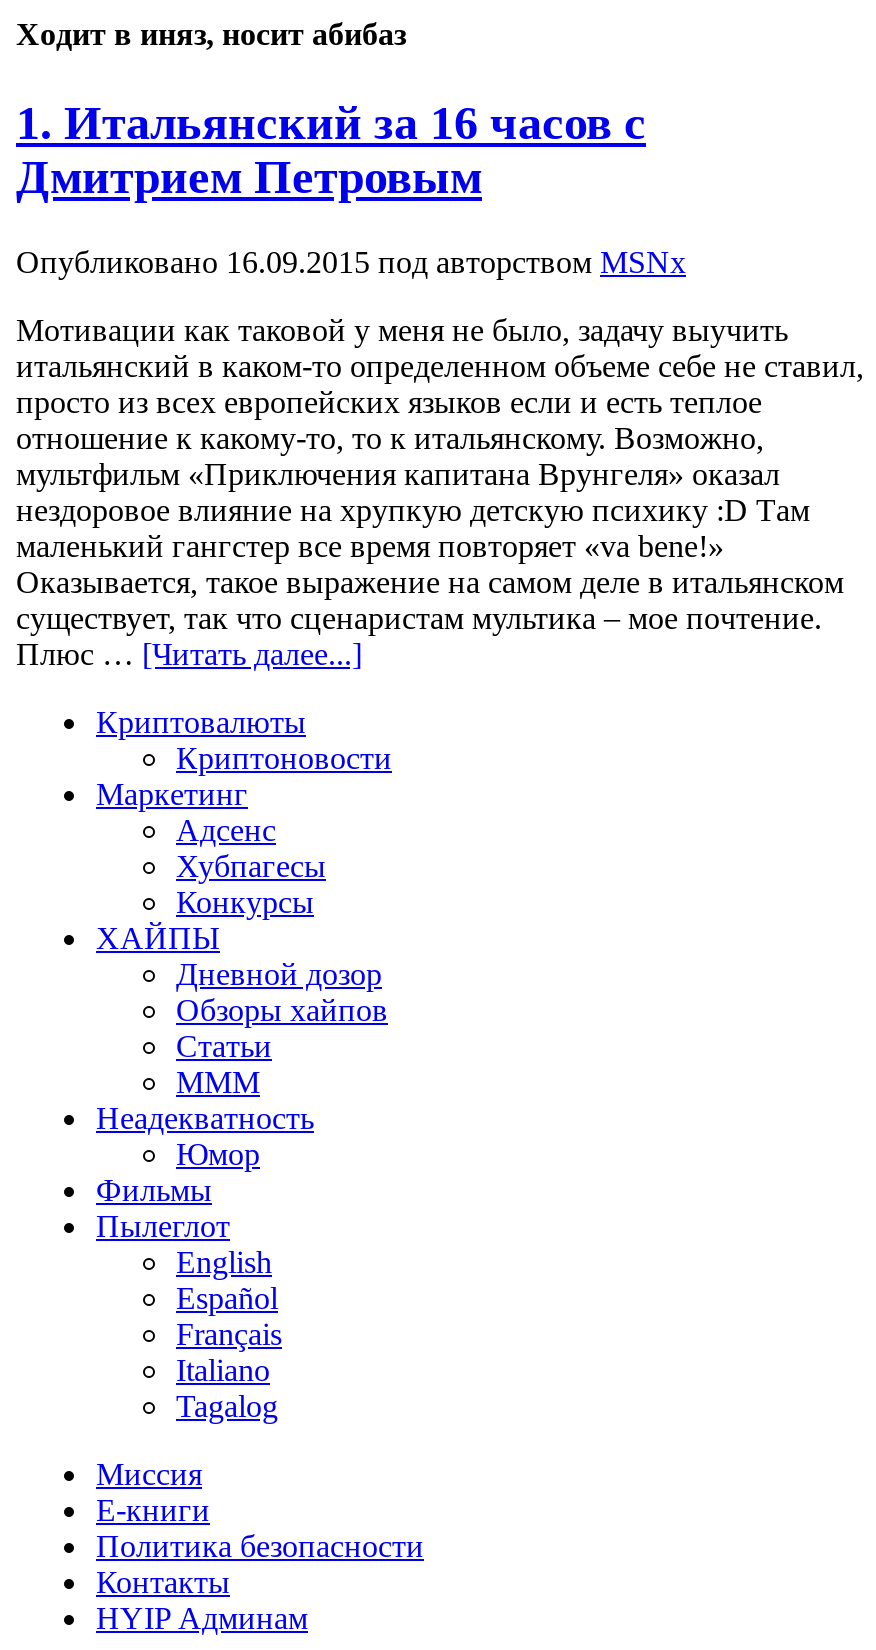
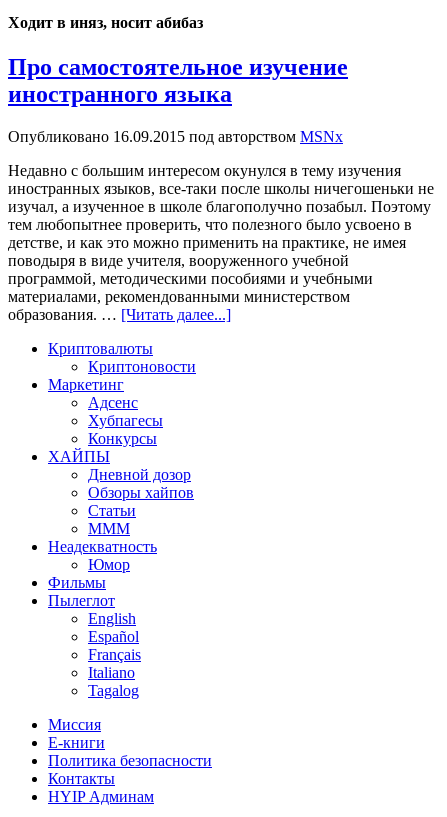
[16,96,646,202] 1. Итальянский за 16 часов с | Дмитрием Петровым -> [8,54,348,107] Про самостоятельное изучение | иностранного языка
[16,312,864,670] Мотивации как таковой у меня не было, задачу выучить | итальянский в каком-то определенном объеме себе не ставил, | просто из всех европейских языков если и есть теплое | отношение к какому-то, то к итальянскому. Возможно, | мультфильм «Приключения капитана Врунгеля» оказал | нездоровое влияние на хрупкую детскую психику :D Там | маленький гангстер все время повторяет «va bene!» | Оказывается, такое выражение на самом деле в итальянском | существует, так что сценаристам мультика – мое почтение. | Плюс … [Читать далее...] -> [8,162,434,323] Недавно с большим интересом окунулся в тему изучения | иностранных языков, все-таки после школы ничегошеньки не | изучал, а изученное в школе благополучно позабыл. Поэтому | тем любопытнее проверить, что полезного было усвоено в | детстве, и как это можно применить на практике, не имея | поводыря в виде учителя, вооруженного учебной | программой, методическими пособиями и учебными | материалами, рекомендованными министерством | образования. … [Читать далее...]

